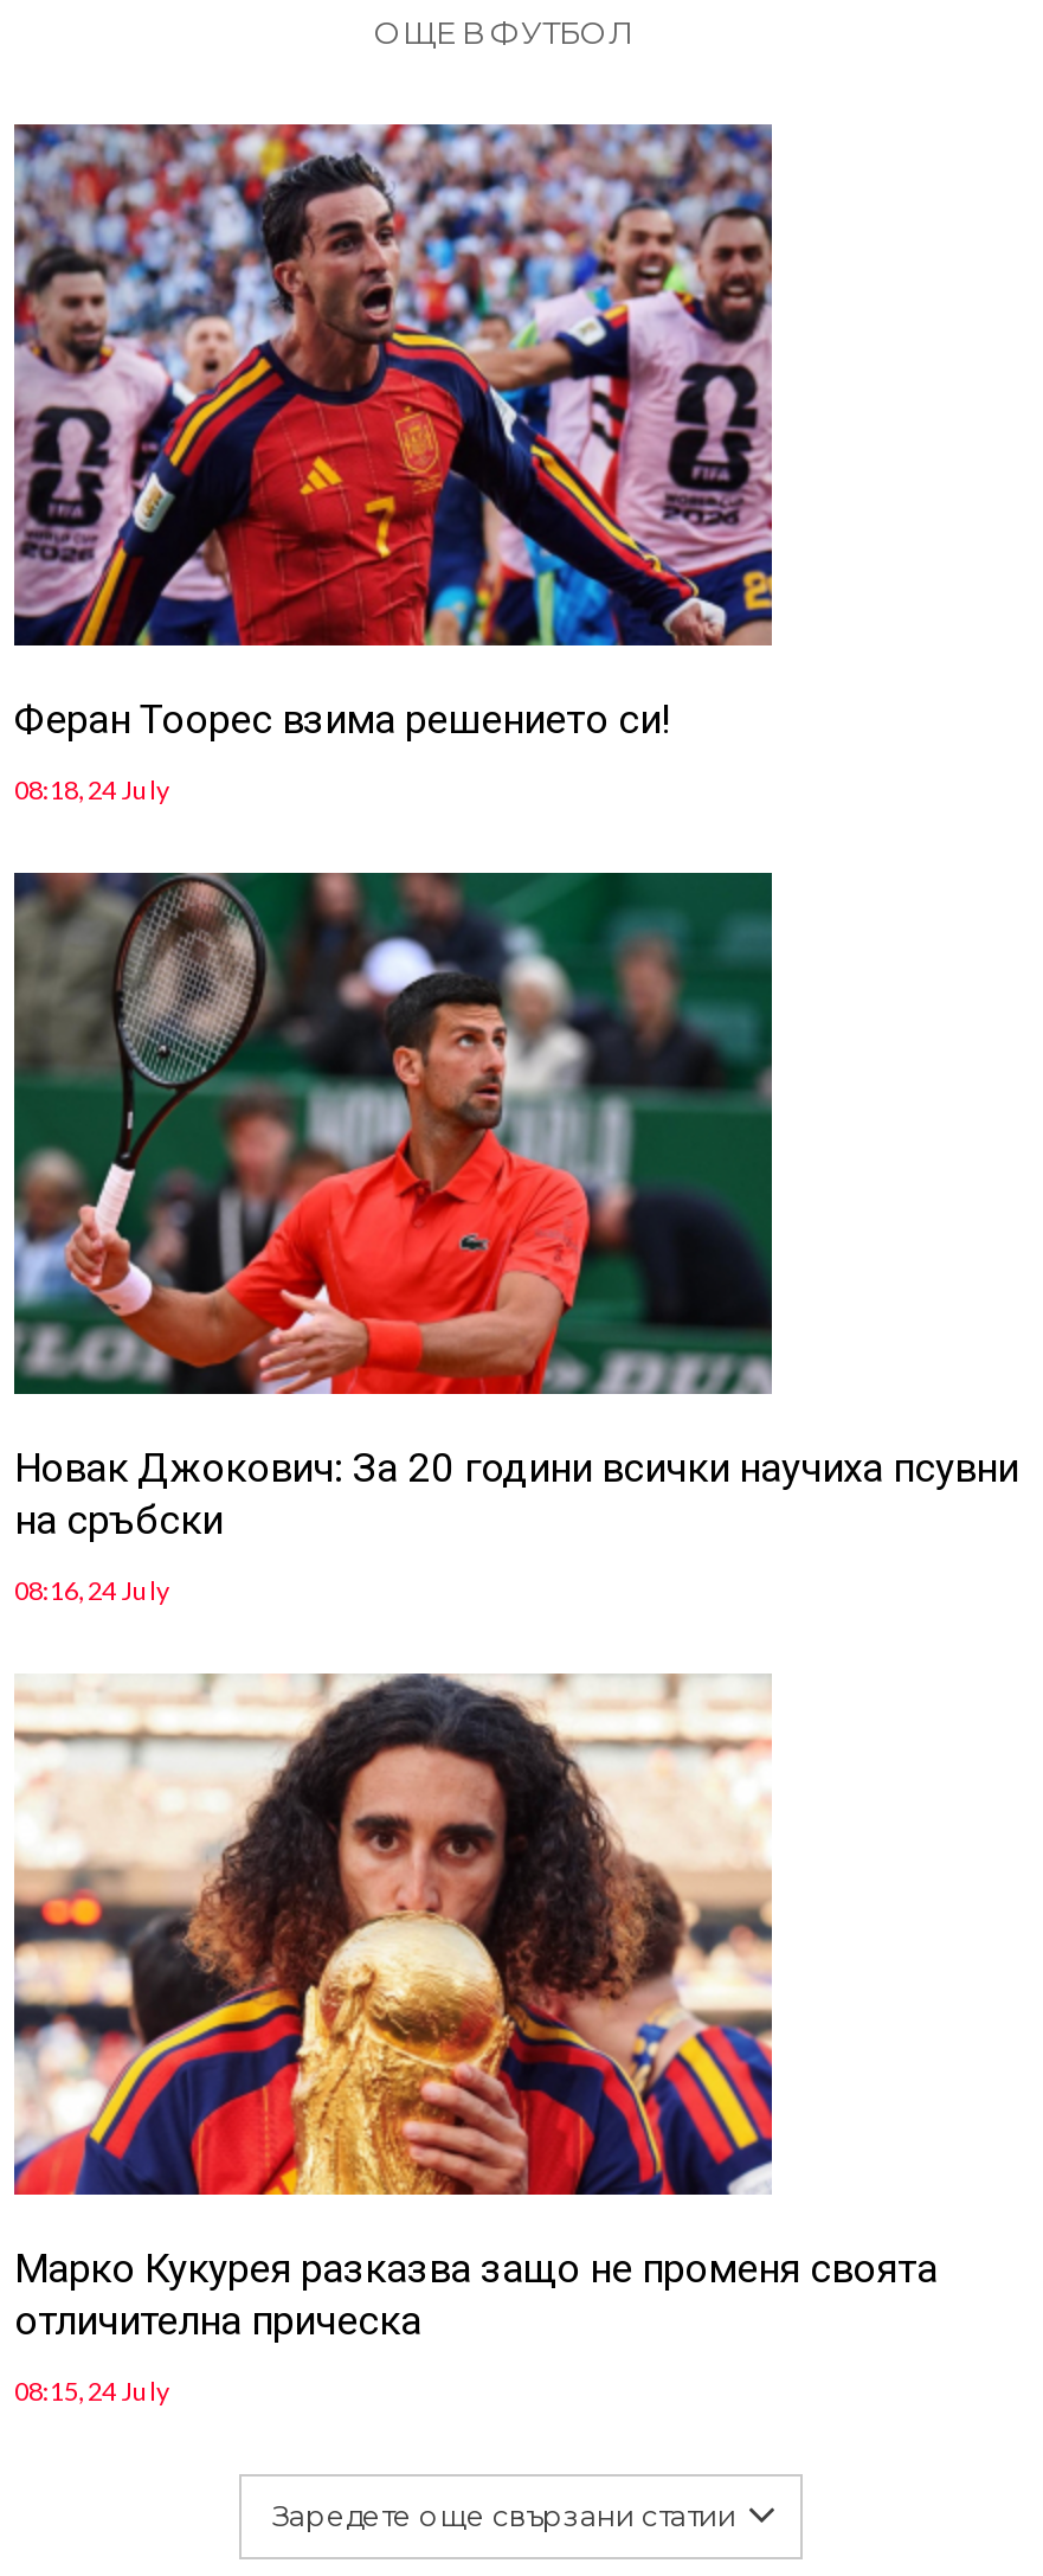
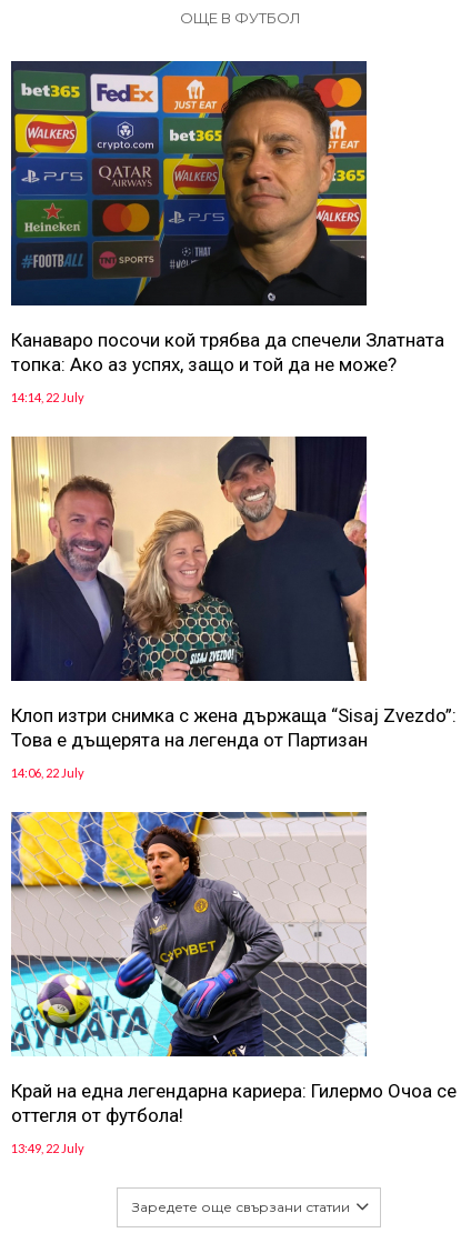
[12,122,774,743] [image] | Феран Тоорес взима решението си! -> [10,60,444,375] [image] | Канаваро посочи кой трябва да спечели Златната | топка: Ако аз успях, защо и той да не може?
[14,773,170,804] 08:18, 24 July -> [11,390,84,404] 14:14, 22 July
[12,871,1018,1543] [image] | Новак Джокович: За 20 години всички научиха псувни | на сръбски -> [10,435,457,751] [image] | Клоп изтри снимка с жена държаща “Sisaj Zvezdo”: | Това е дъщерята на легенда от Партизан
[14,1574,170,1605] 08:16, 24 July -> [11,765,84,780] 14:06, 22 July
[12,1671,938,2344] [image] | Марко Кукурея разказва защо не променя своята | отличителна прическа -> [10,811,457,1126] [image] | Край на една легендарна кариера: Гилермо Очоа се | оттегля от футбола!
[14,2375,170,2405] 08:15, 24 July -> [11,1141,84,1155] 13:49, 22 July

